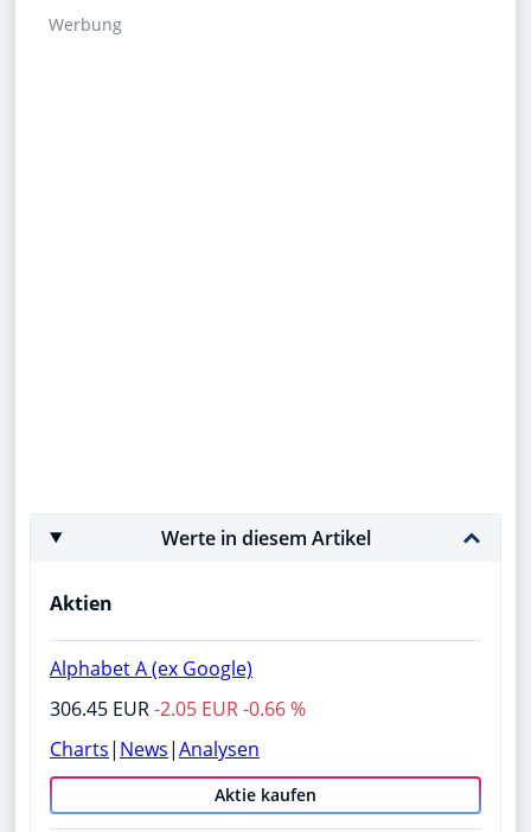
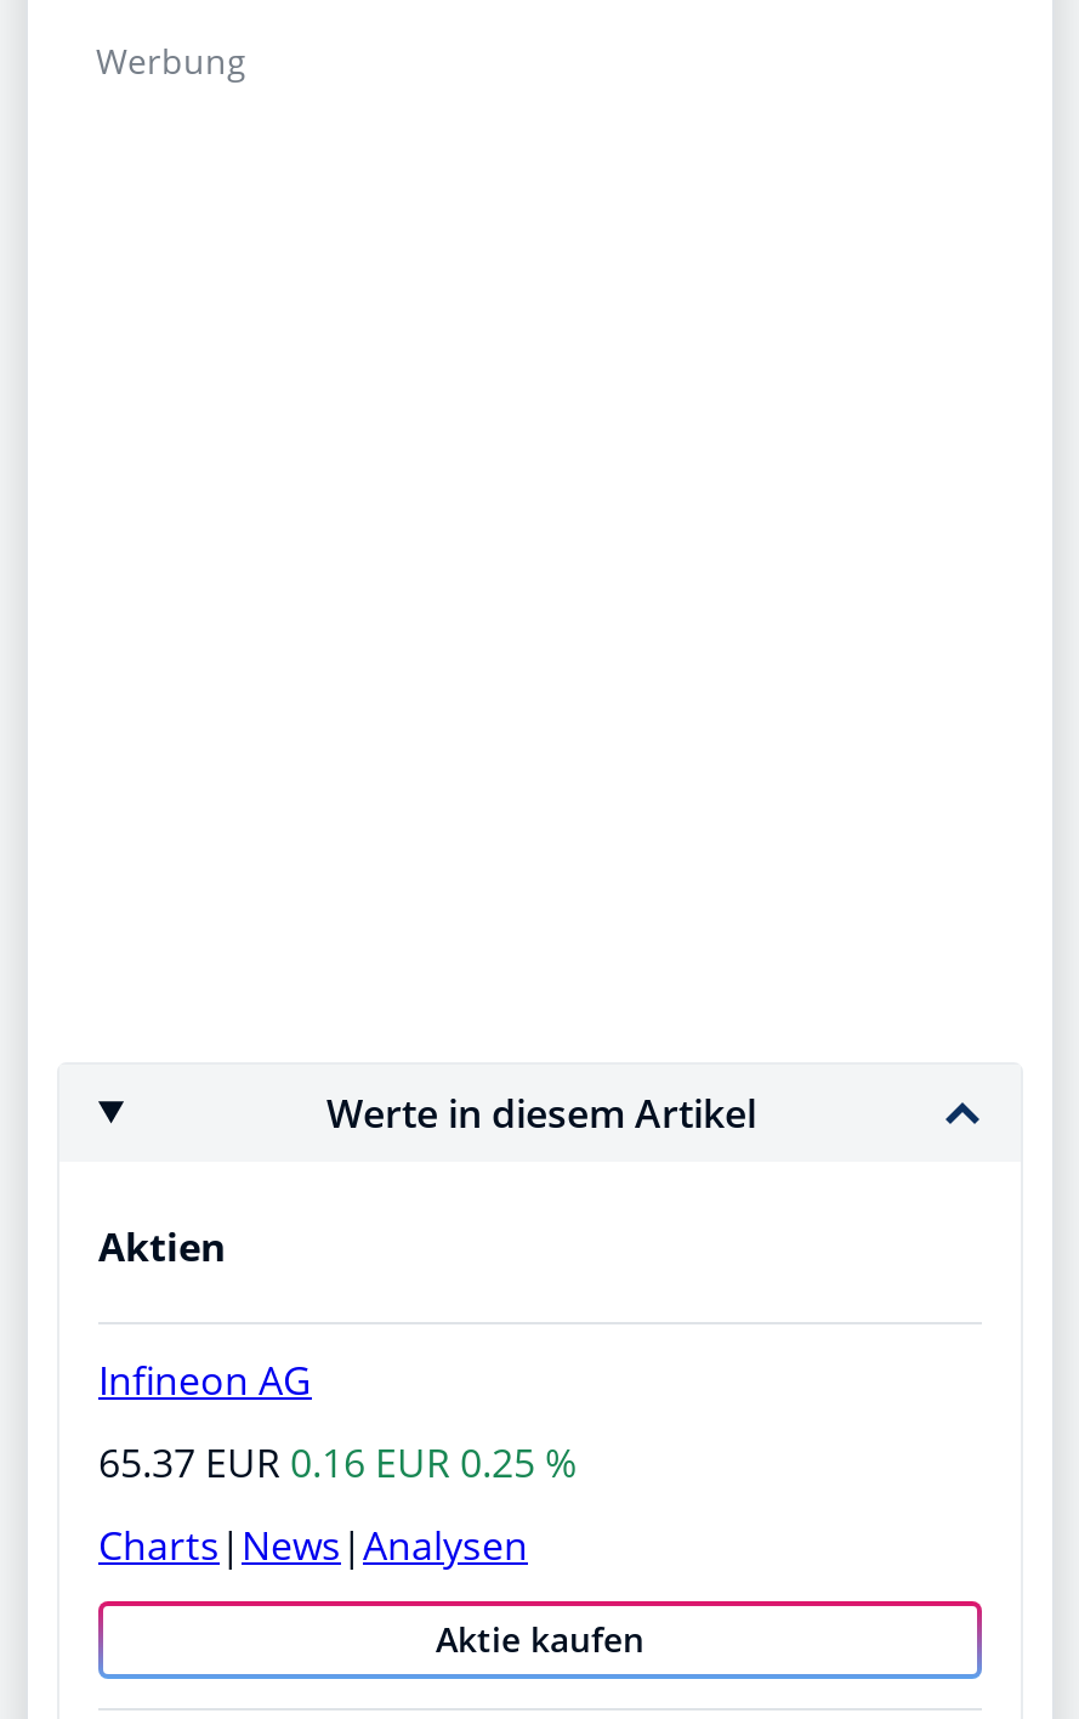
[50,655,252,681] Alphabet A (ex Google) -> [98,1353,312,1406] Infineon AG
[50,695,306,721] 306.45 EUR -2.05 EUR -0.66 % -> [98,1435,577,1489] 65.37 EUR 0.16 EUR 0.25 %

